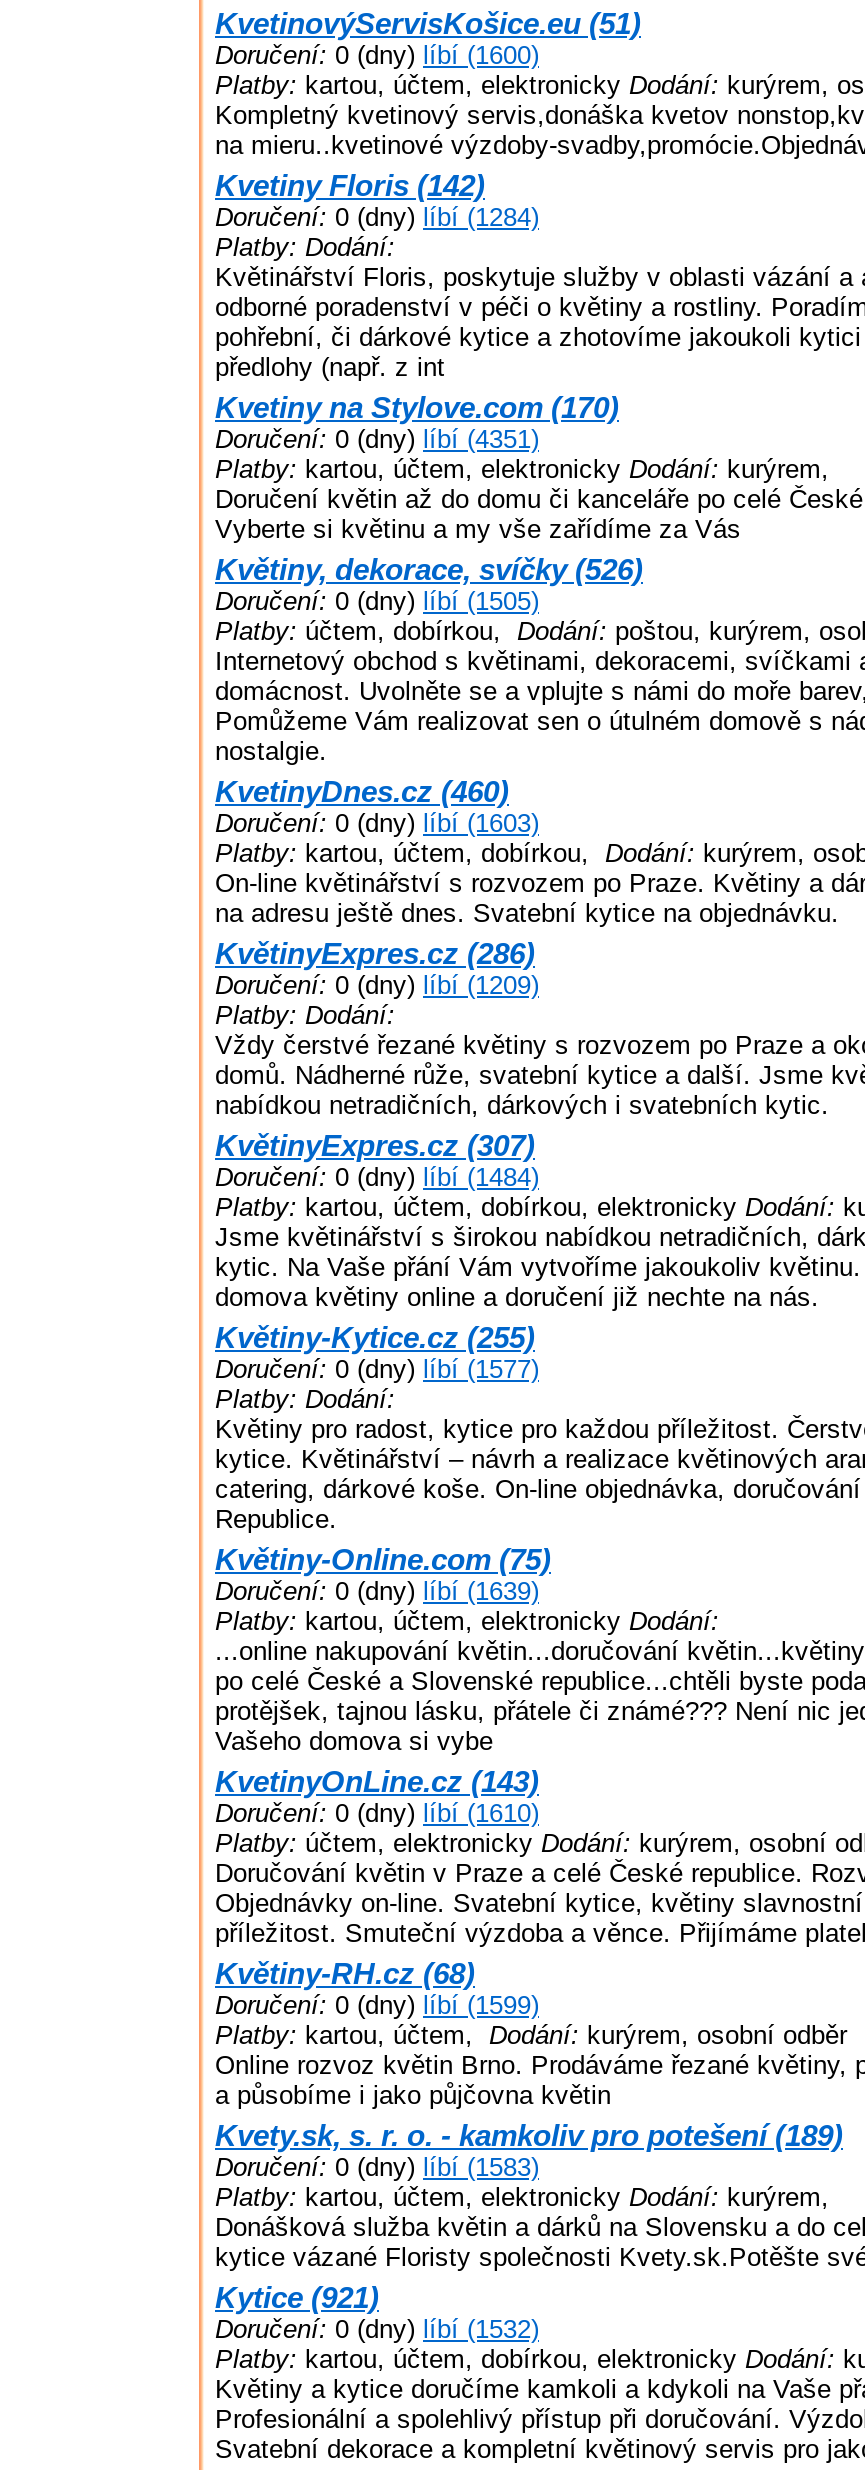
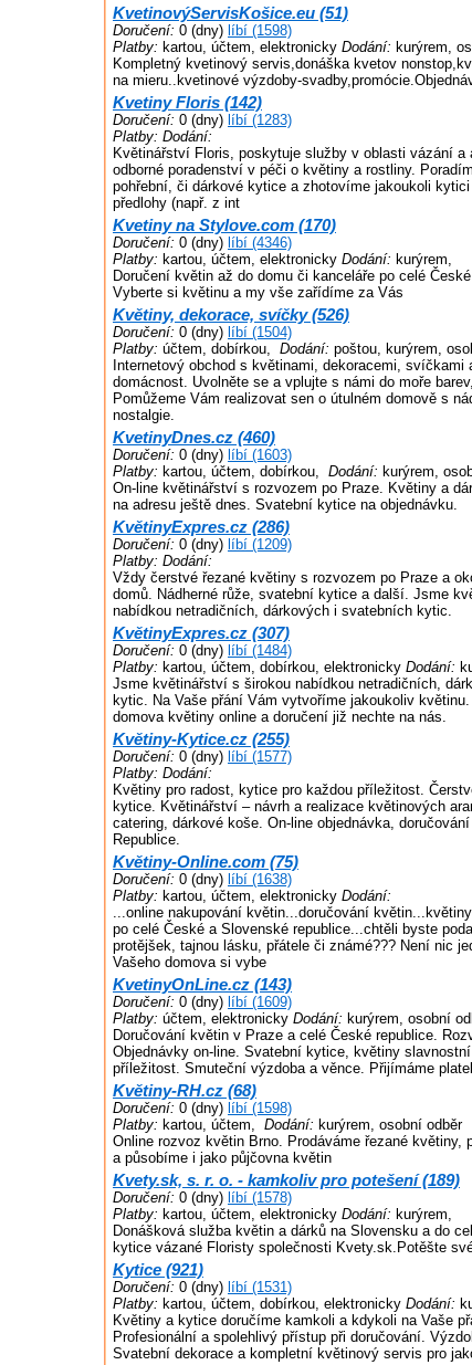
[215,40,539,70] Doručení: 0 (dny) líbí (1600) -> [113,22,292,39] Doručení: 0 (dny) líbí (1598)
[215,202,539,232] Doručení: 0 (dny) líbí (1284) -> [113,112,292,128] Doručení: 0 (dny) líbí (1283)
[215,424,539,454] Doručení: 0 (dny) líbí (4351) -> [113,234,292,251] Doručení: 0 (dny) líbí (4346)
[215,586,539,616] Doručení: 0 (dny) líbí (1505) -> [113,324,292,340] Doručení: 0 (dny) líbí (1504)
[215,1576,539,1606] Doručení: 0 (dny) líbí (1639) -> [113,871,292,888] Doručení: 0 (dny) líbí (1638)
[215,1798,539,1828] Doručení: 0 (dny) líbí (1610) -> [113,994,292,1010] Doručení: 0 (dny) líbí (1609)
[215,1990,539,2020] Doručení: 0 (dny) líbí (1599) -> [113,1100,292,1116] Doručení: 0 (dny) líbí (1598)
[215,2152,539,2182] Doručení: 0 (dny) líbí (1583) -> [113,1189,292,1206] Doručení: 0 (dny) líbí (1578)
[215,2314,539,2344] Doručení: 0 (dny) líbí (1532) -> [113,1279,292,1295] Doručení: 0 (dny) líbí (1531)

